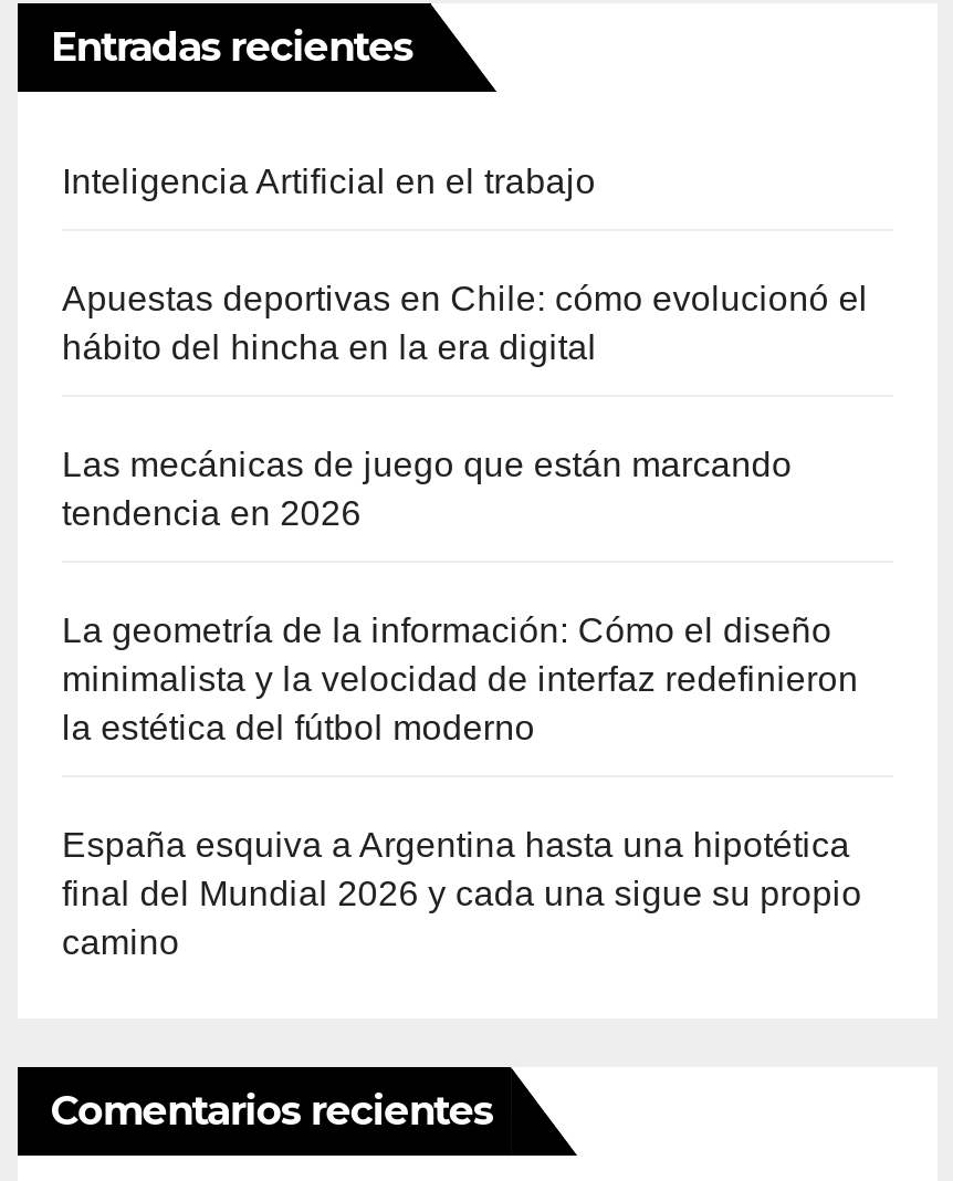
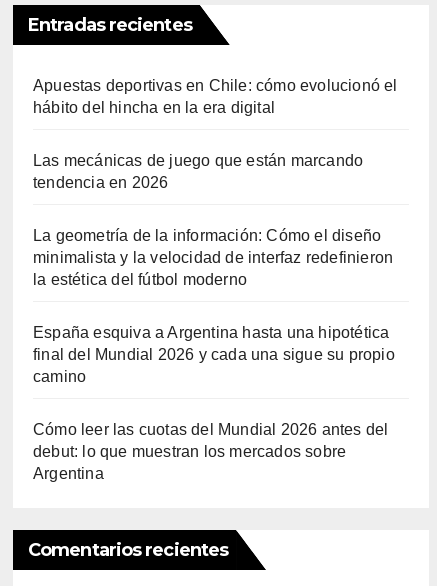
[62,163,596,201] Inteligencia Artificial en el trabajo -> none
moved [62,280,868,962] -> [33,77,398,385]: Apuestas deportivas en Chile: cómo evolucionó el | hábito del hincha en la era digital | Las mecánicas de juego que están marcando | ... | final del Mundial 2026 y cada una sigue su propio | camino
none -> [33,421,388,482] Cómo leer las cuotas del Mundial 2026 antes del | debut: lo que muestran los mercados sobre | Argentina

